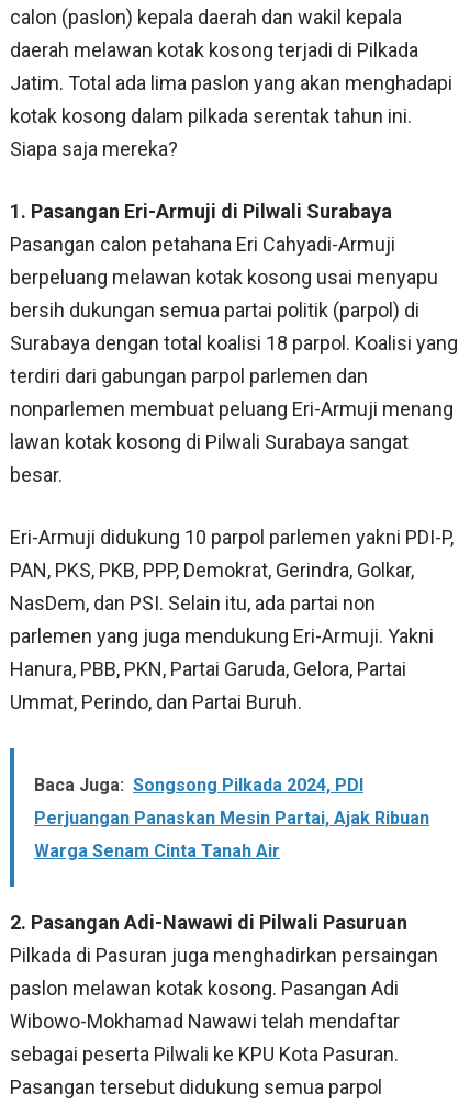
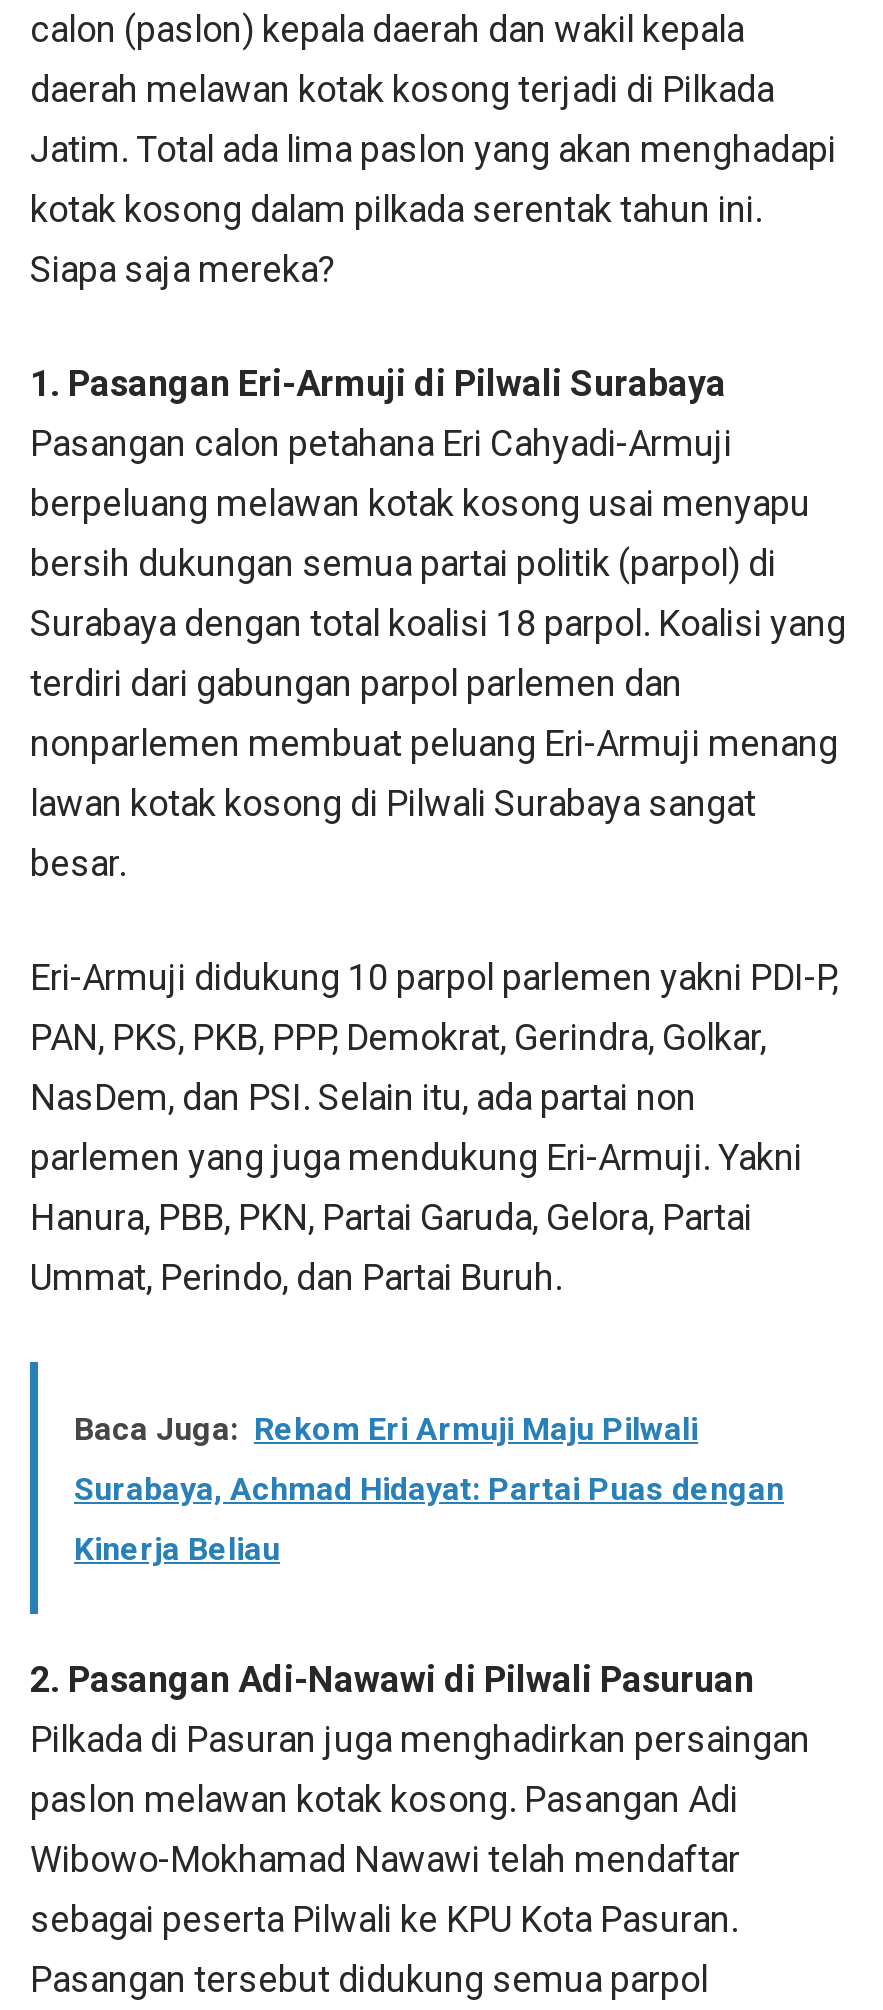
[34,775,363,796] Baca Juga: Songsong Pilkada 2024, PDI -> [74,1411,698,1449] Baca Juga: Rekom Eri Armuji Maju Pilwali
[34,808,429,829] Perjuangan Panaskan Mesin Partai, Ajak Ribuan -> [74,1471,784,1509] Surabaya, Achmad Hidayat: Partai Puas dengan
[34,841,280,862] Warga Senam Cinta Tanah Air -> [74,1531,280,1569] Kinerja Beliau

